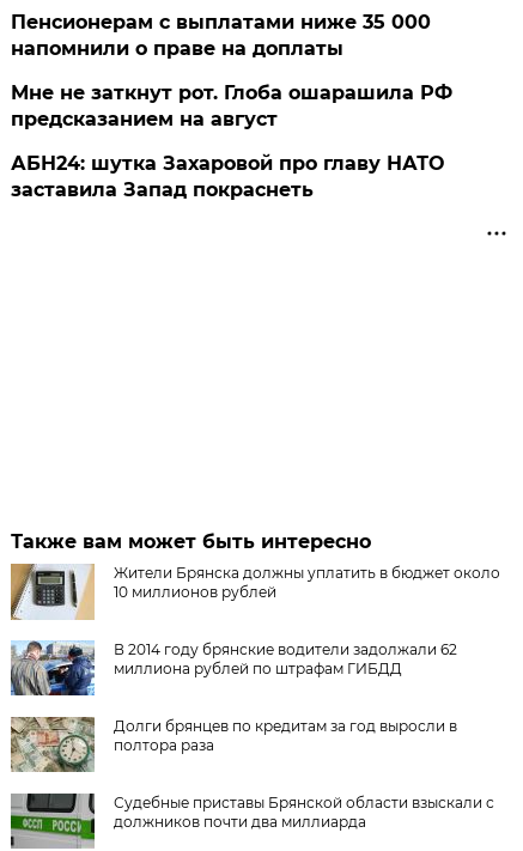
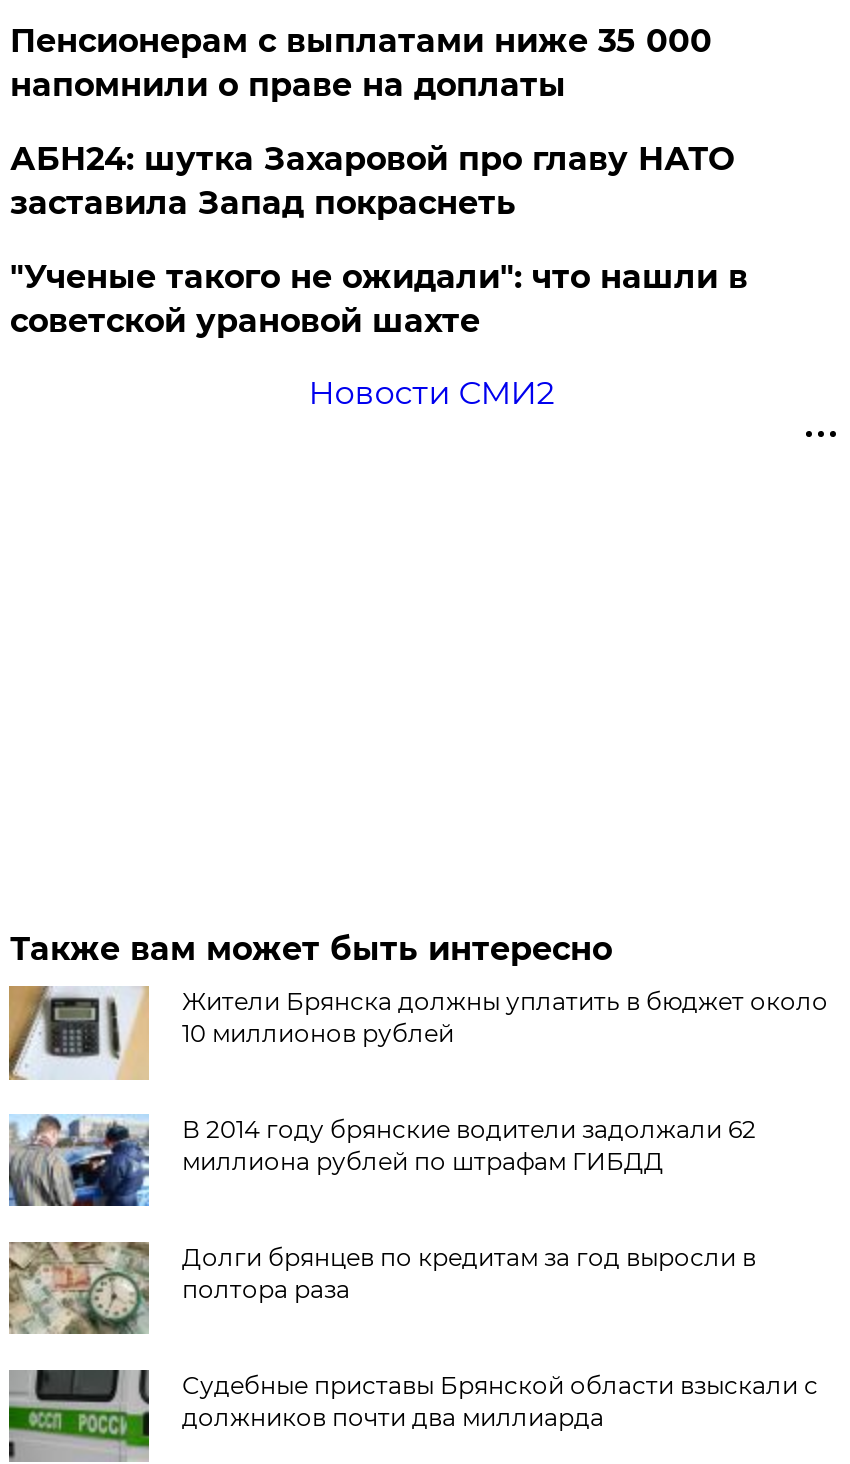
[11,81,453,130] Мне не заткнут рот. Глоба ошарашила РФ | предсказанием на август -> none
moved [11,152,444,201] -> [10,140,734,222]: АБН24: шутка Захаровой про главу НАТО | заставила Запад покраснеть
none -> [10,258,748,412] "Ученые такого не ожидали": что нашли в | советской урановой шахте | Новости СМИ2

